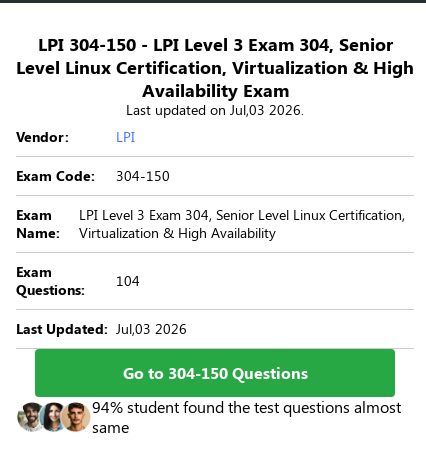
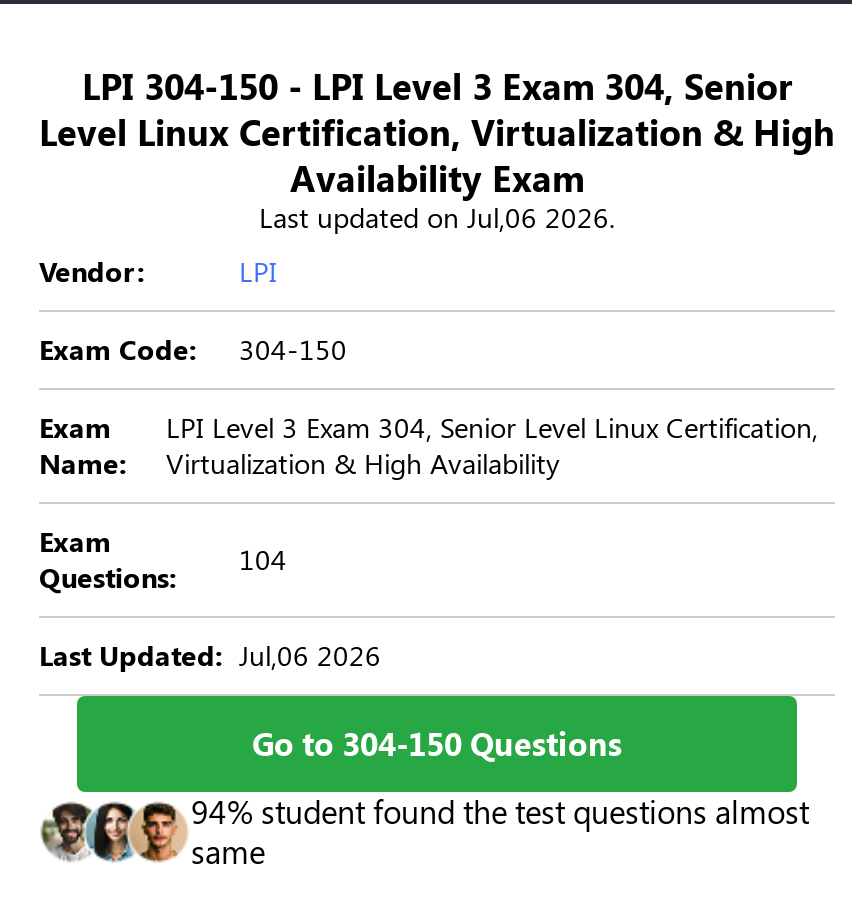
[126,100,304,119] Last updated on Jul,03 2026. -> [259,198,615,236] Last updated on Jul,06 2026.
[16,319,187,338] Last Updated: Jul,03 2026 -> [39,636,381,674] Last Updated: Jul,06 2026

